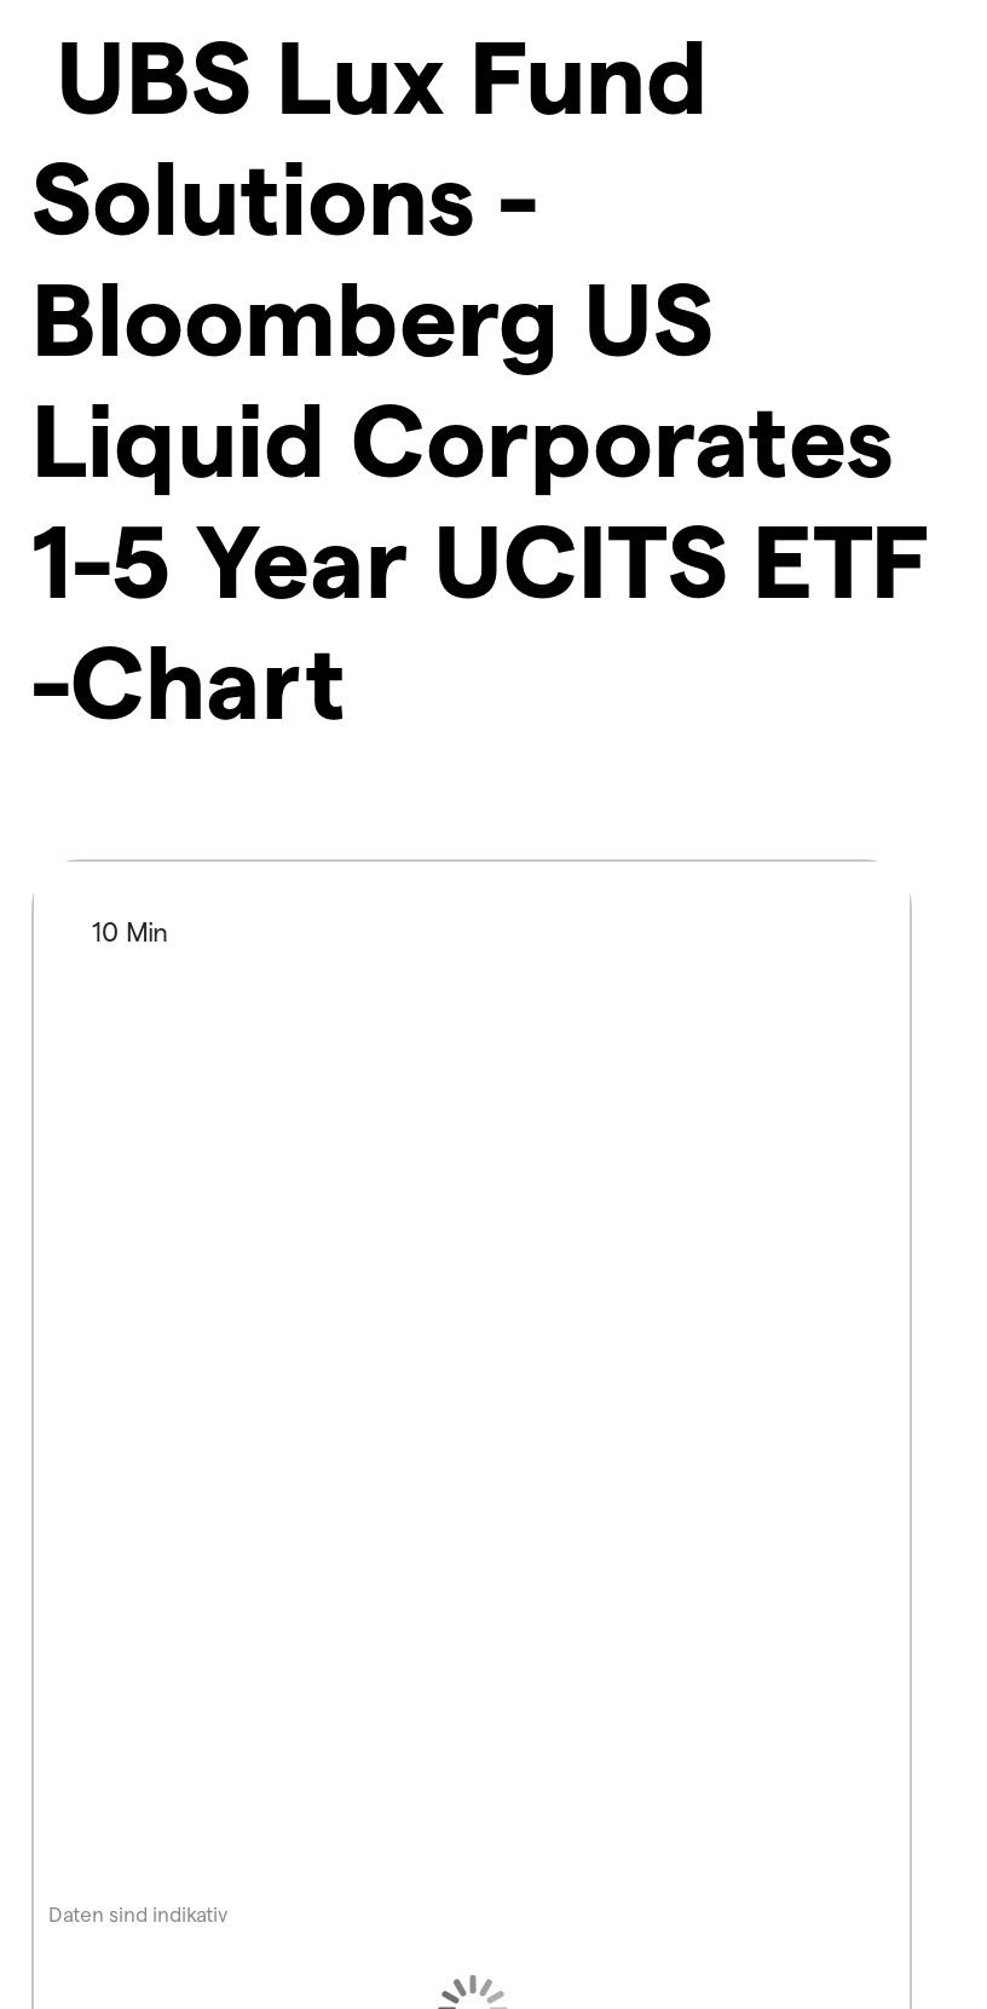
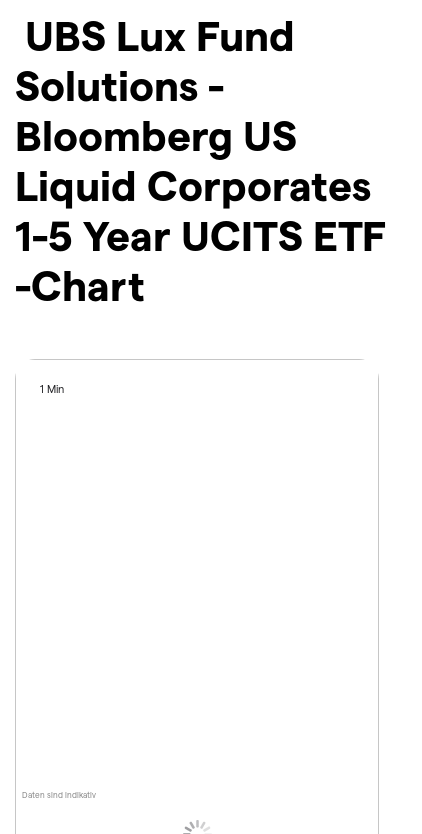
[92,916,167,947] 10 Min -> [40,382,64,395] 1 Min

